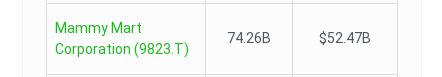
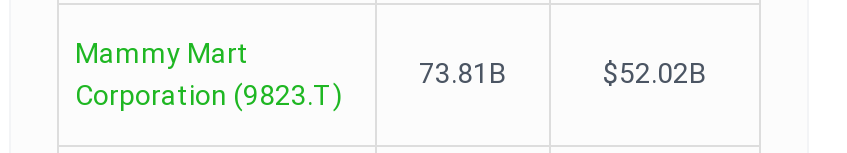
[227,30,371,46] 74.26B | $52.47B -> [419,57,707,89] 73.81B | $52.02B

